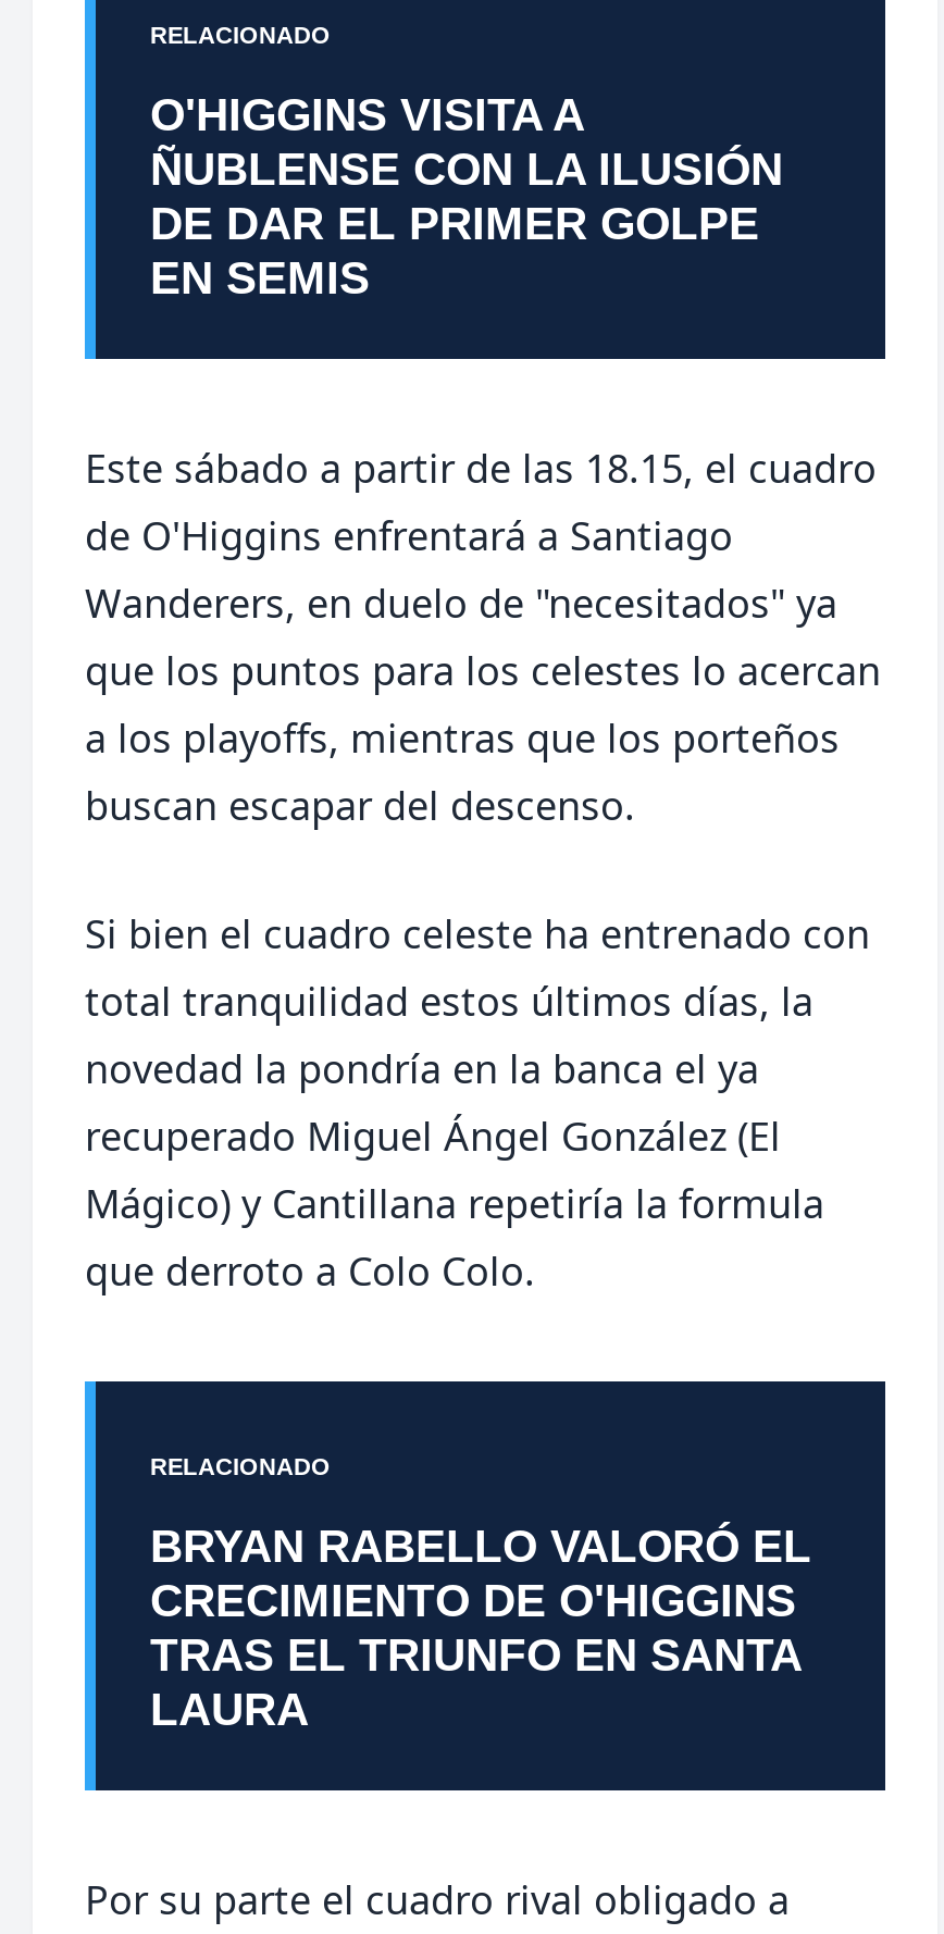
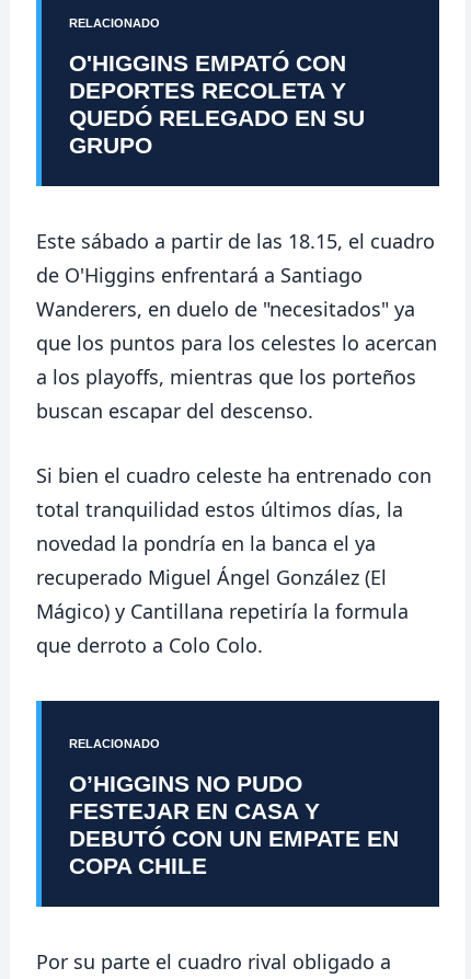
[150,88,783,301] O'HIGGINS VISITA A | ÑUBLENSE CON LA ILUSIÓN | DE DAR EL PRIMER GOLPE | EN SEMIS -> [69,50,365,157] O'HIGGINS EMPATÓ CON | DEPORTES RECOLETA Y | QUEDÓ RELEGADO EN SU | GRUPO
[150,1520,811,1733] BRYAN RABELLO VALORÓ EL | CRECIMIENTO DE O'HIGGINS | TRAS EL TRIUNFO EN SANTA | LAURA -> [69,770,399,878] O’HIGGINS NO PUDO | FESTEJAR EN CASA Y | DEBUTÓ CON UN EMPATE EN | COPA CHILE

